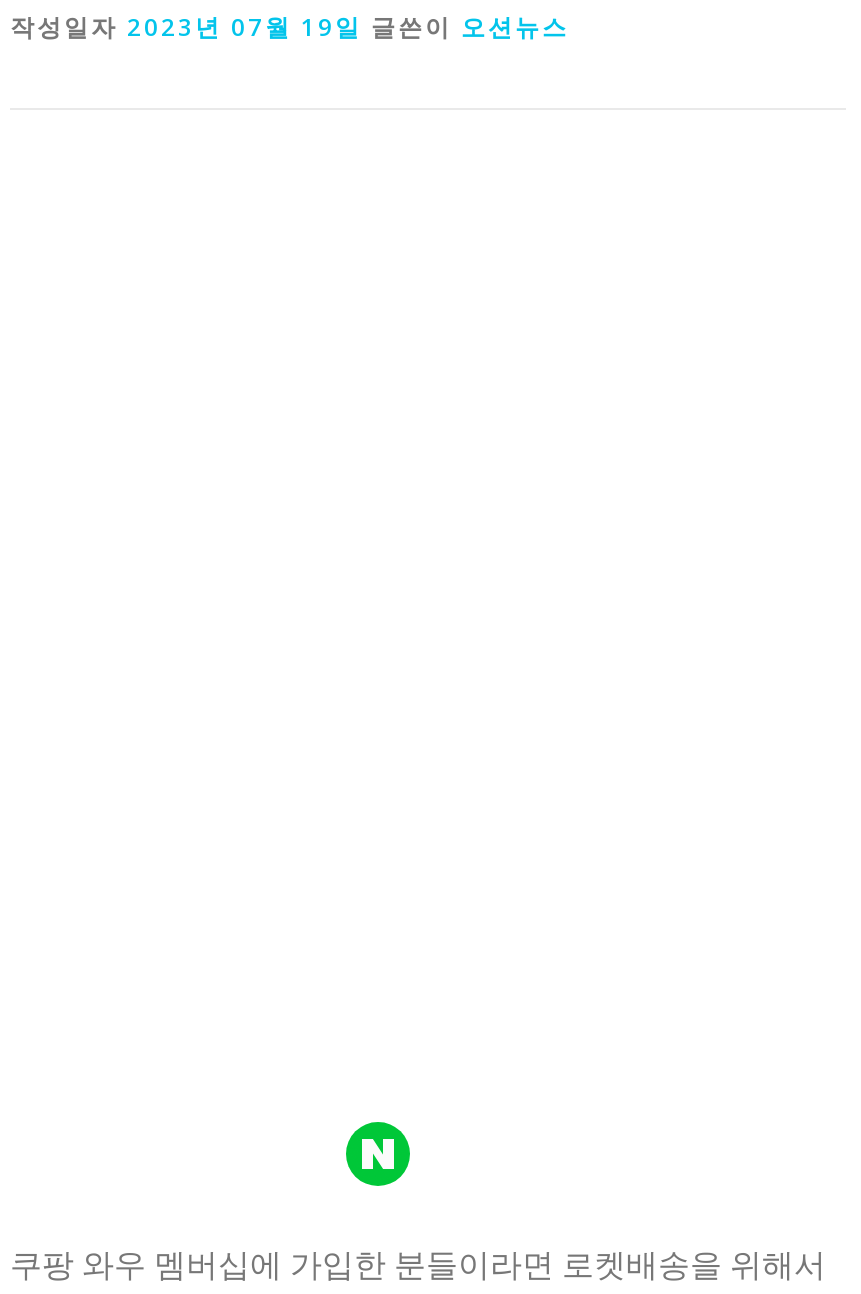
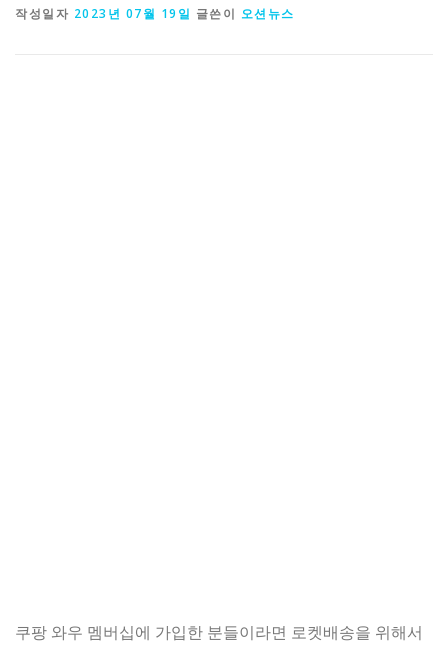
[342,1118,414,1190] [image] -> none

